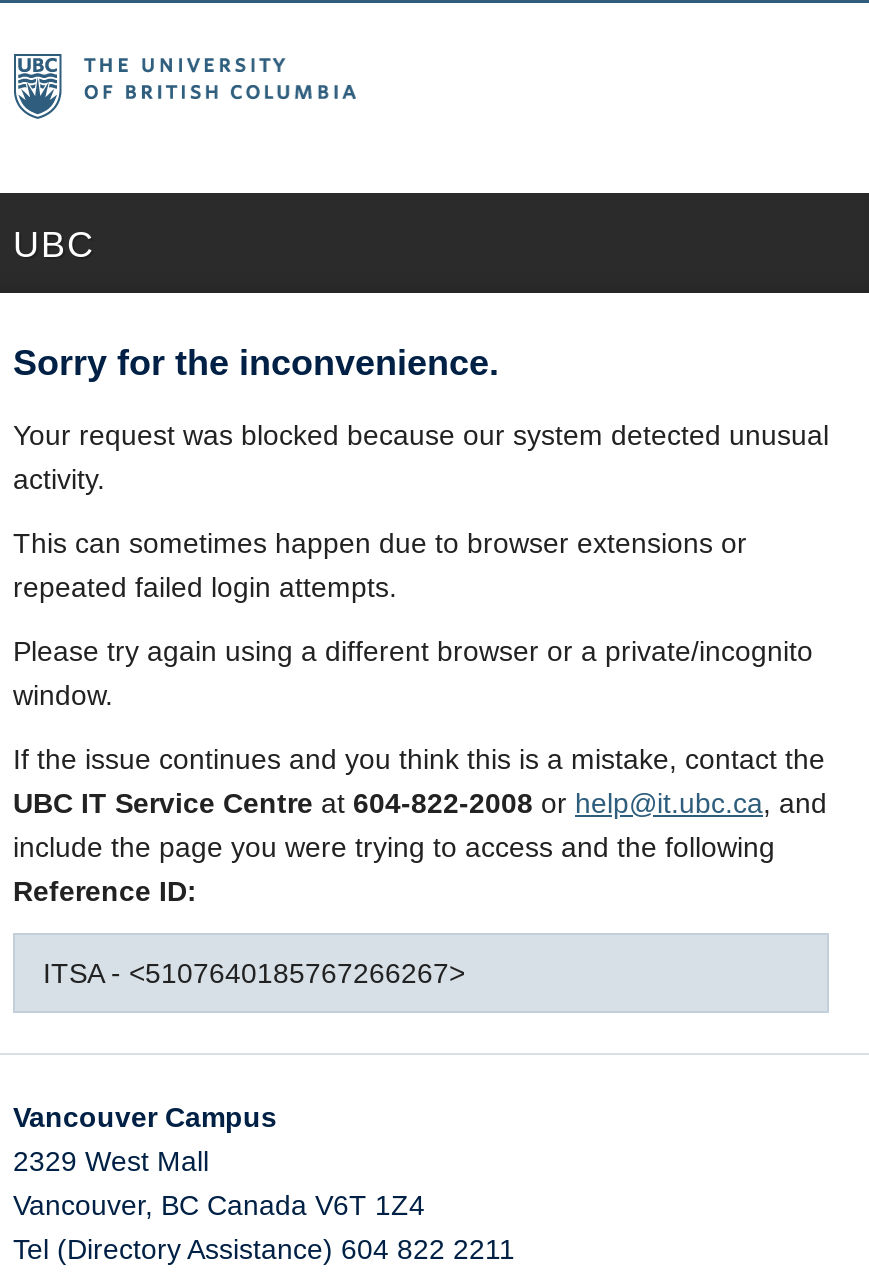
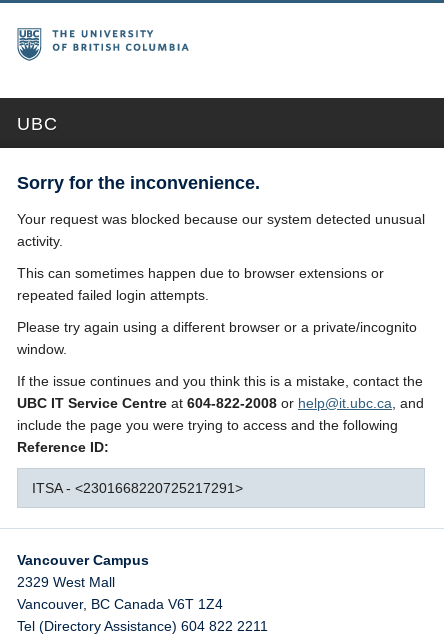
[43,957,465,989] ITSA - <5107640185767266267> -> [32,480,243,496] ITSA - <2301668220725217291>

